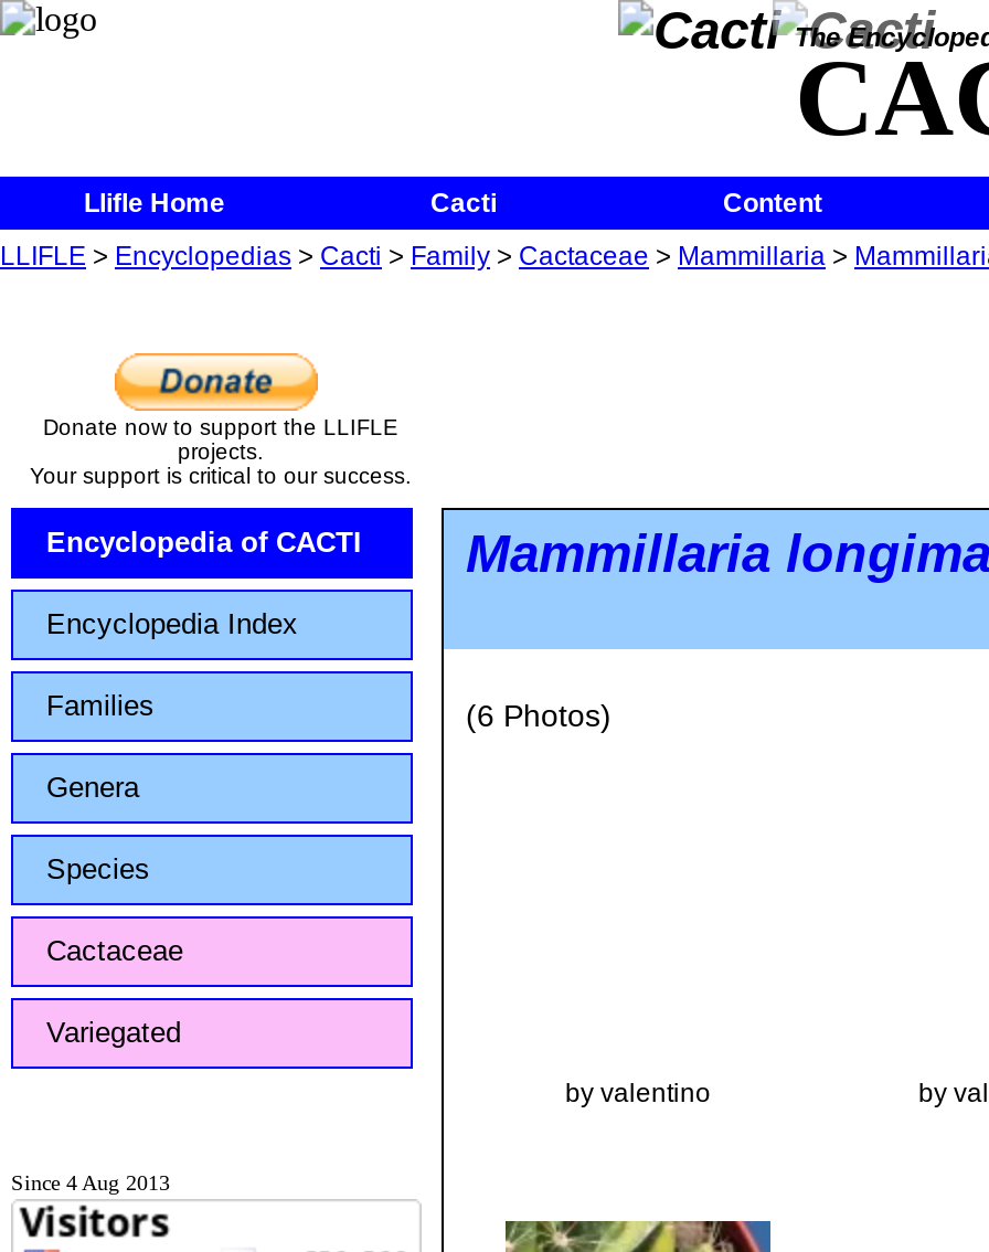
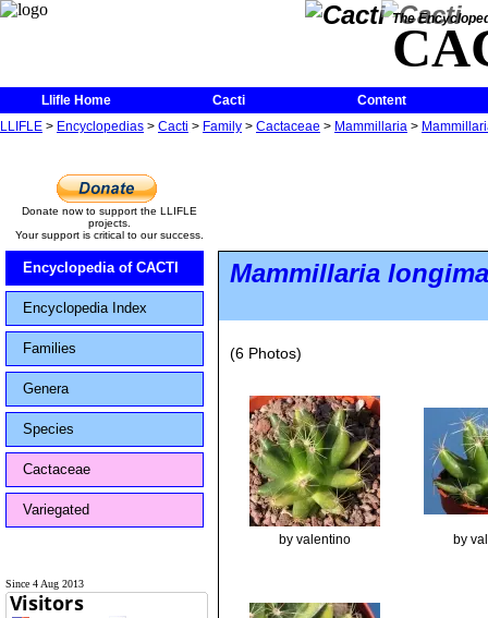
none -> [248,395,381,528] [image]
none -> [423,407,485,516] [image]

